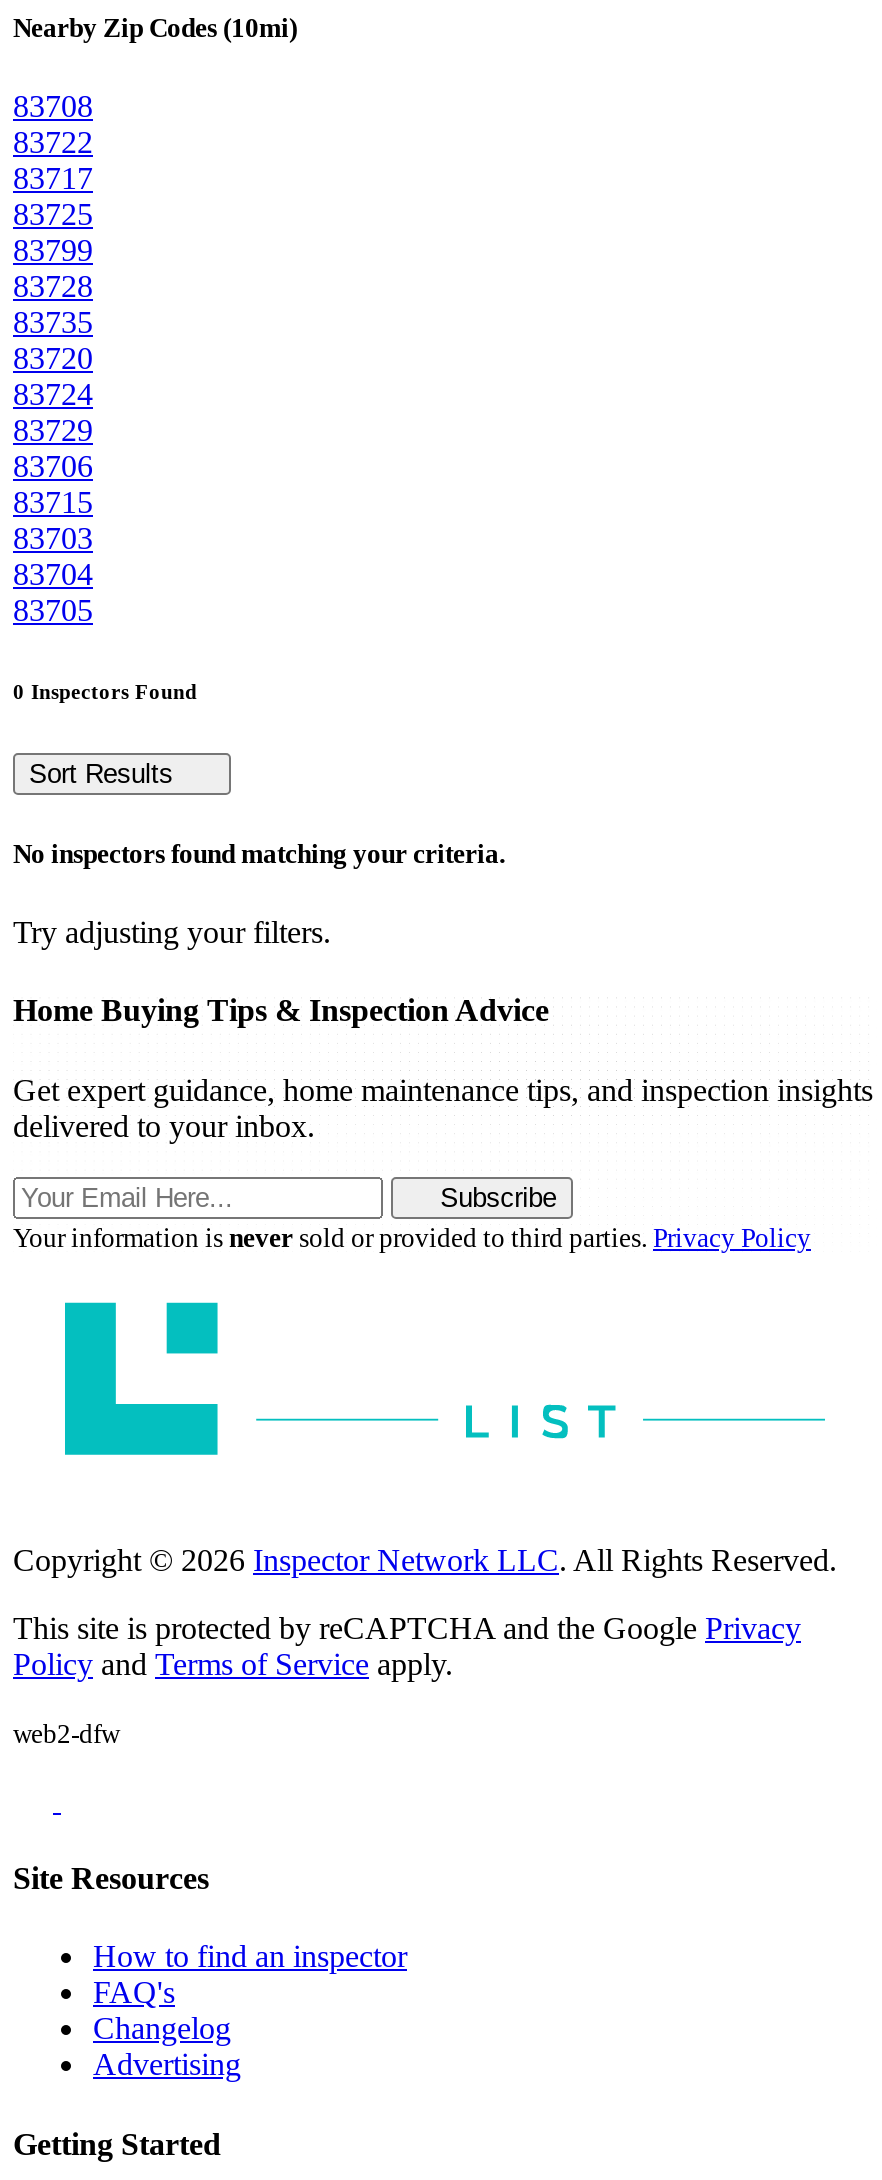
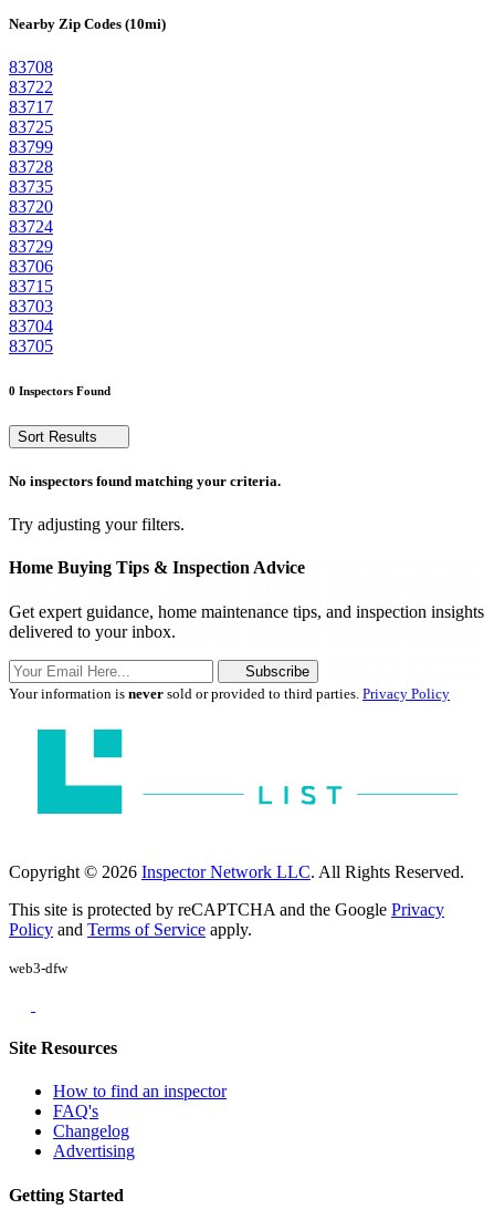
[13,1718,119,1748] web2-dfw -> [9,960,67,976] web3-dfw

